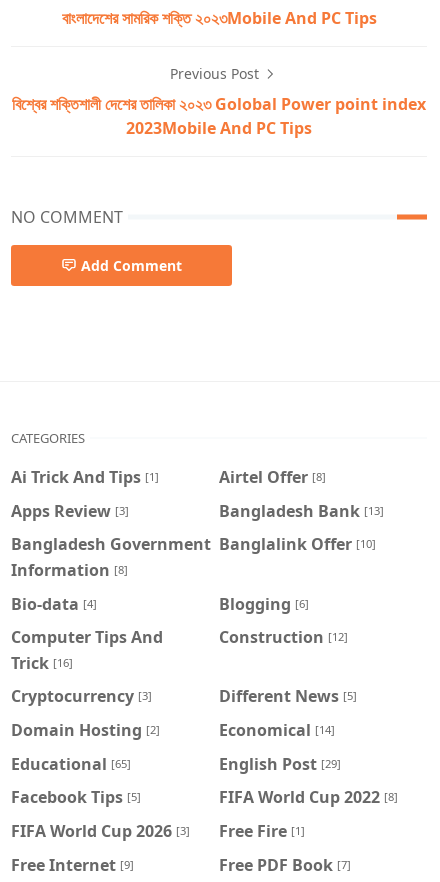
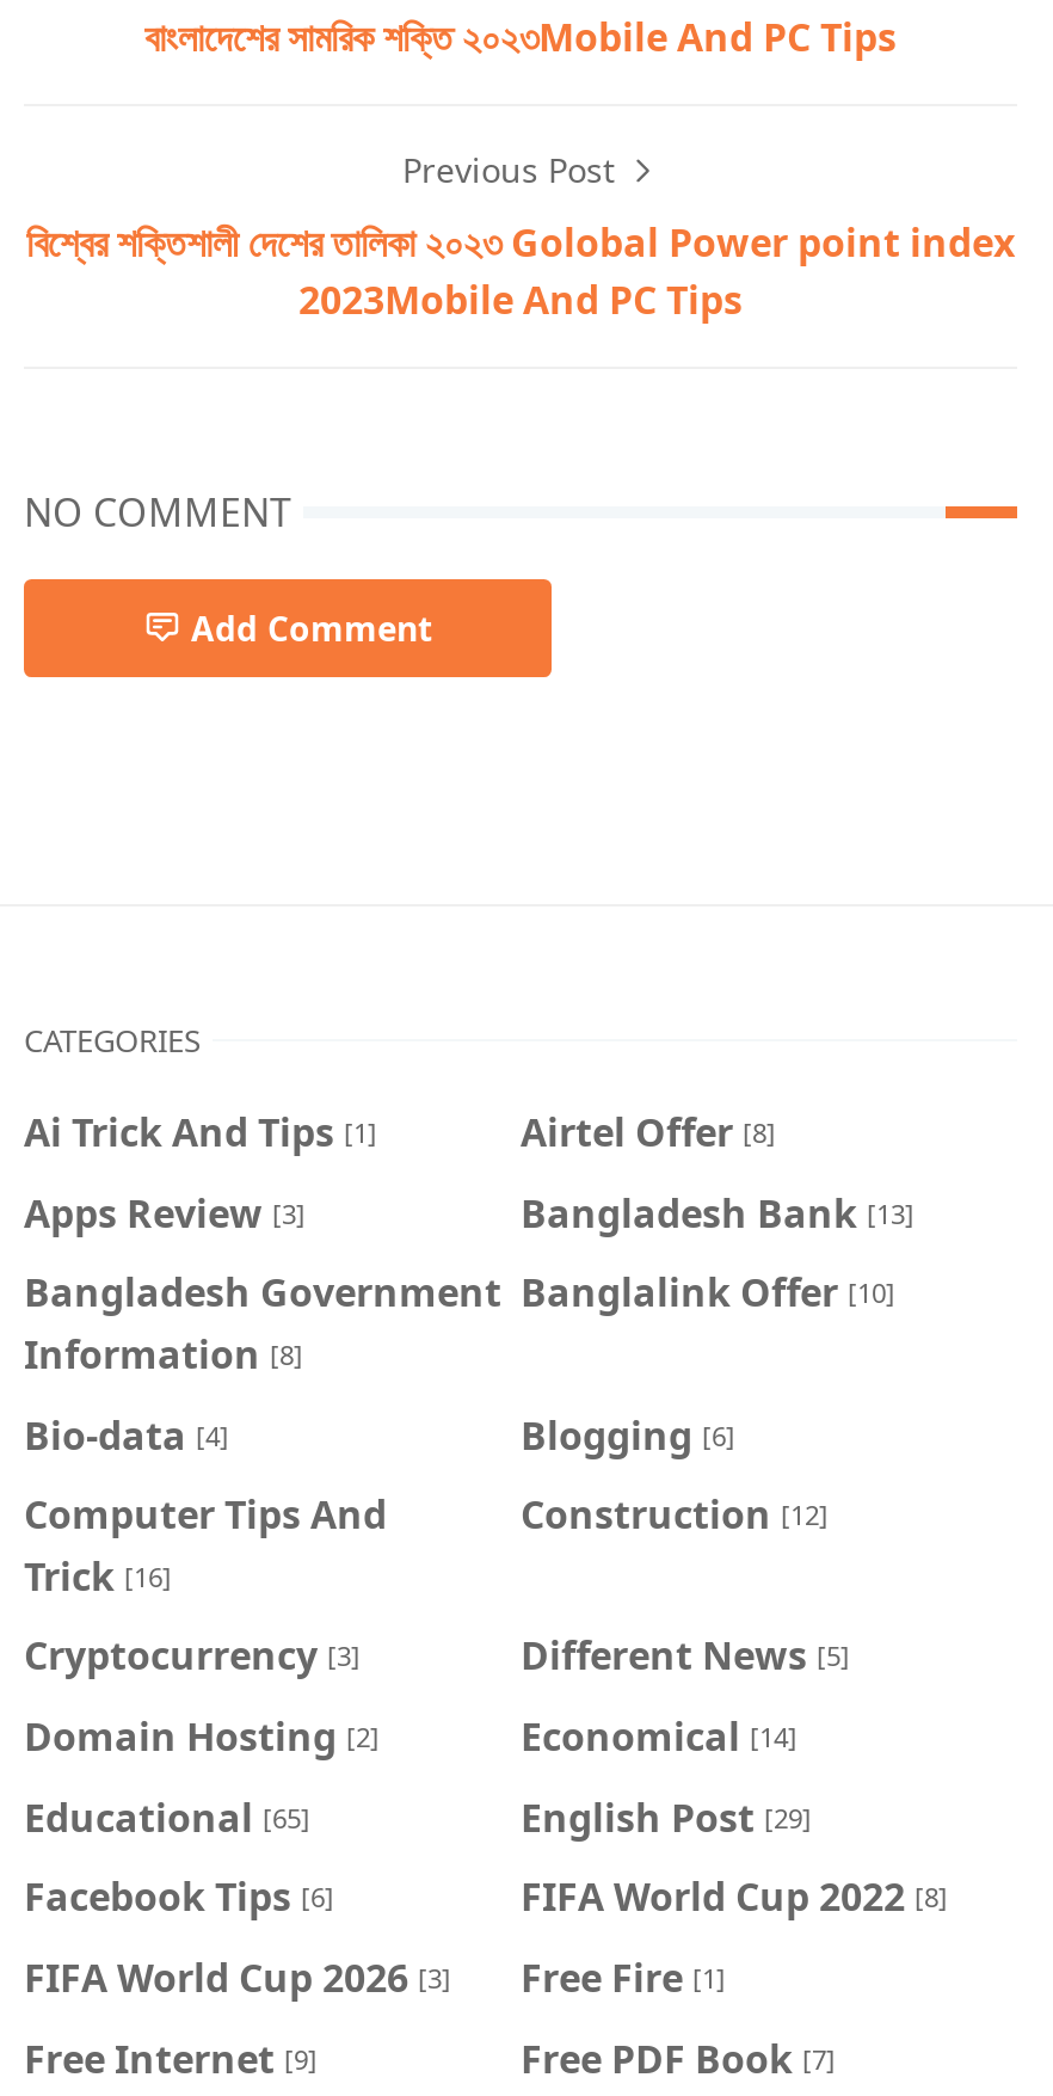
[11,786,141,808] Facebook Tips [5] -> [24,1871,334,1924] Facebook Tips [6]

